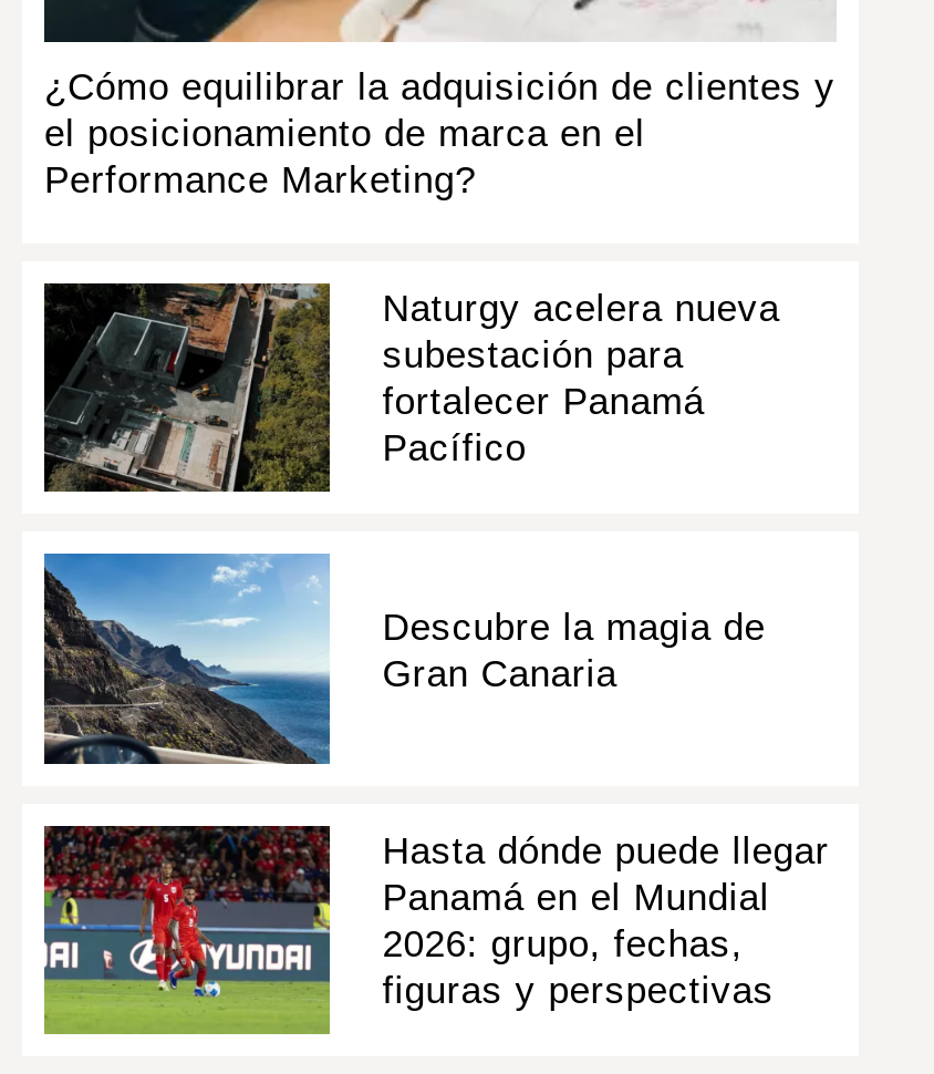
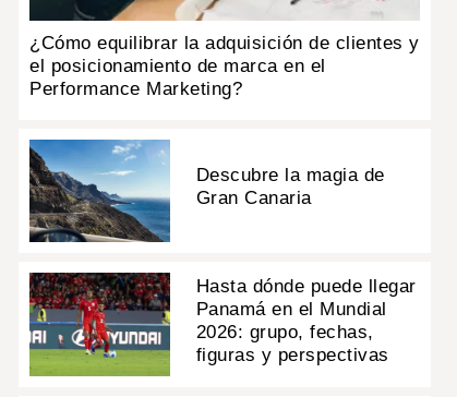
[44,281,780,494] [image] | Naturgy acelera nueva | subestación para | fortalecer Panamá | Pacífico -> none

